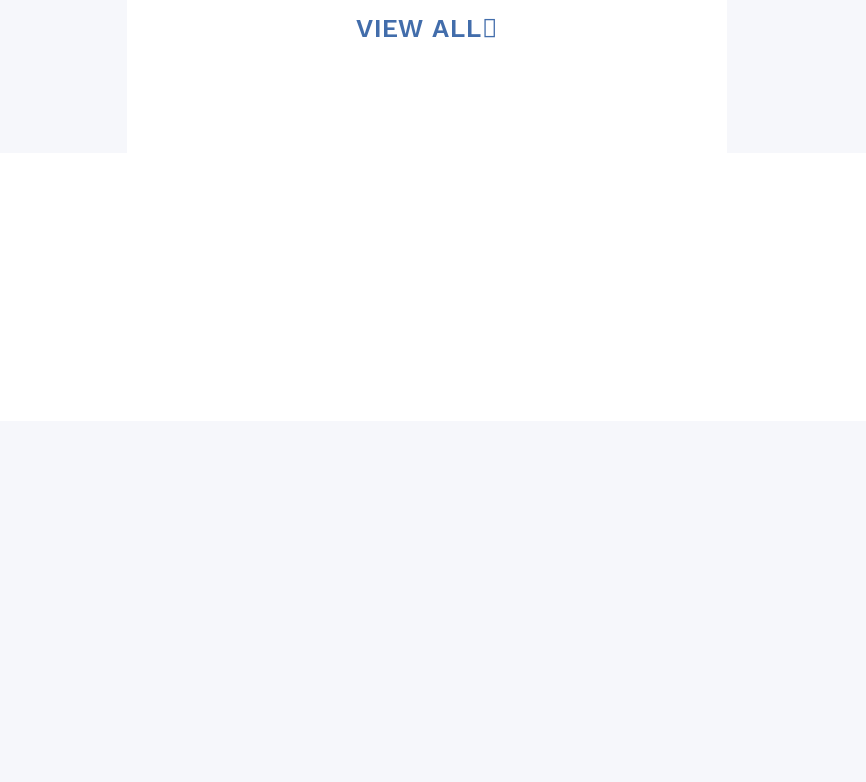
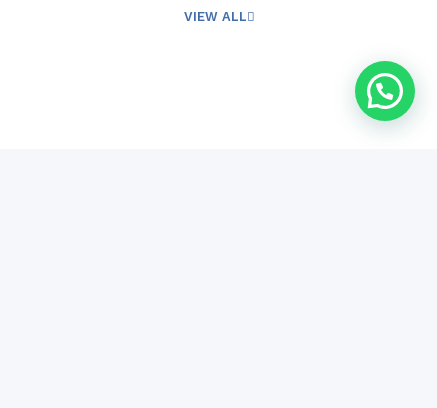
none -> [352,60,420,131] [image]

